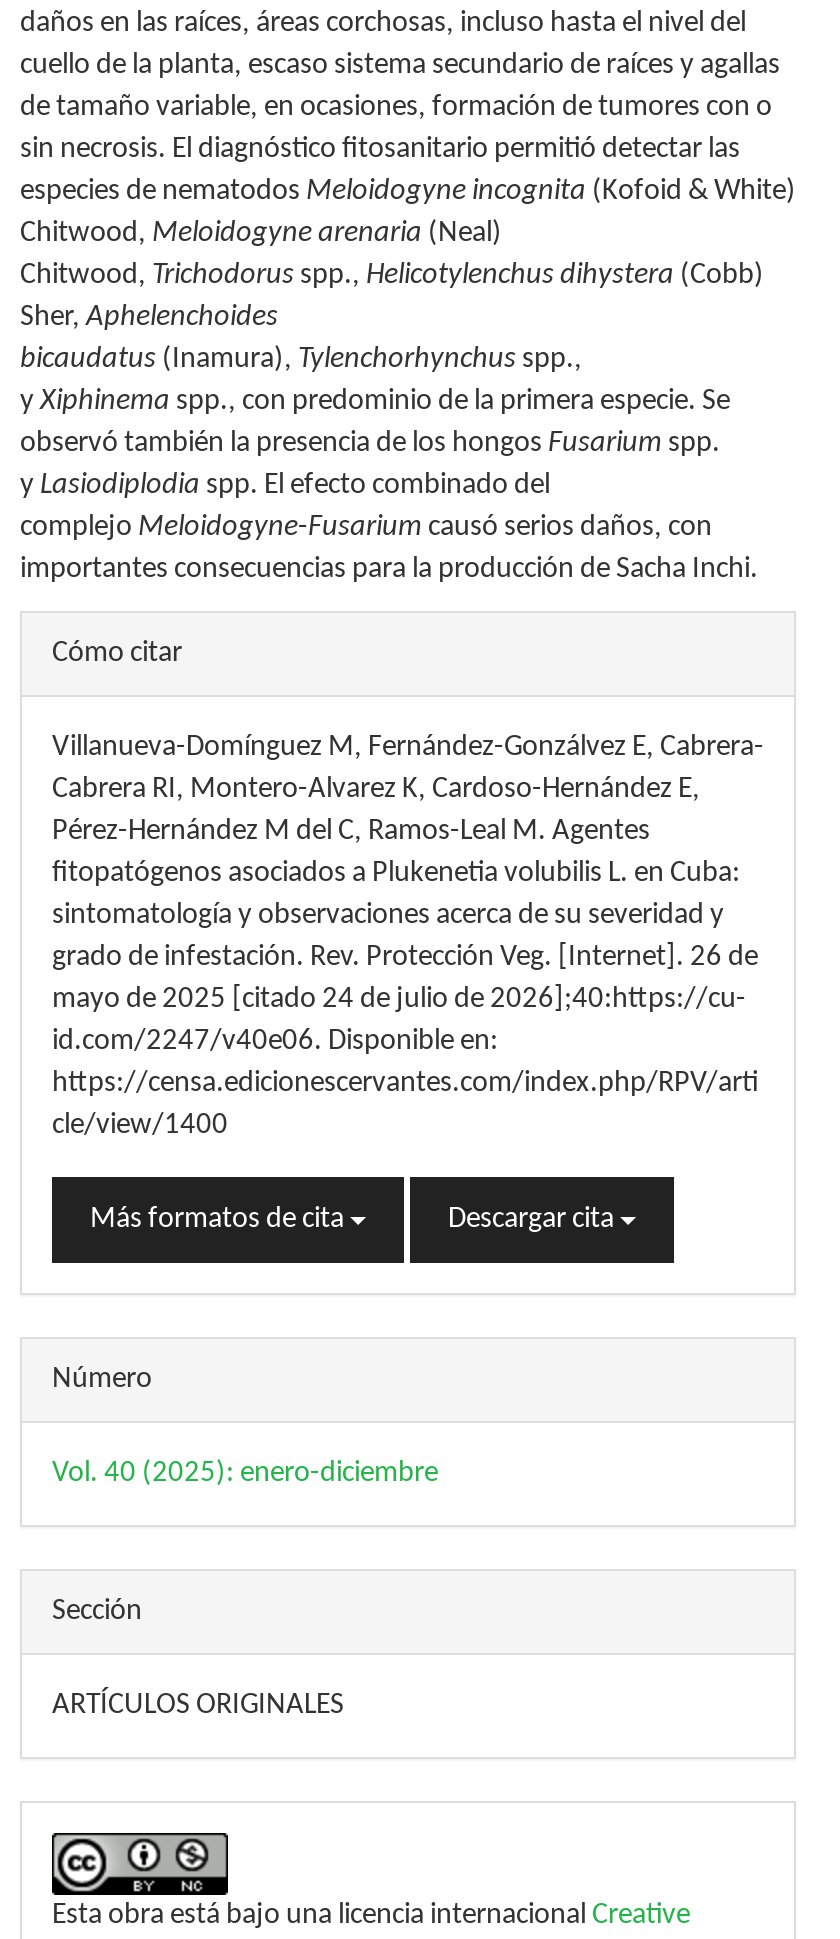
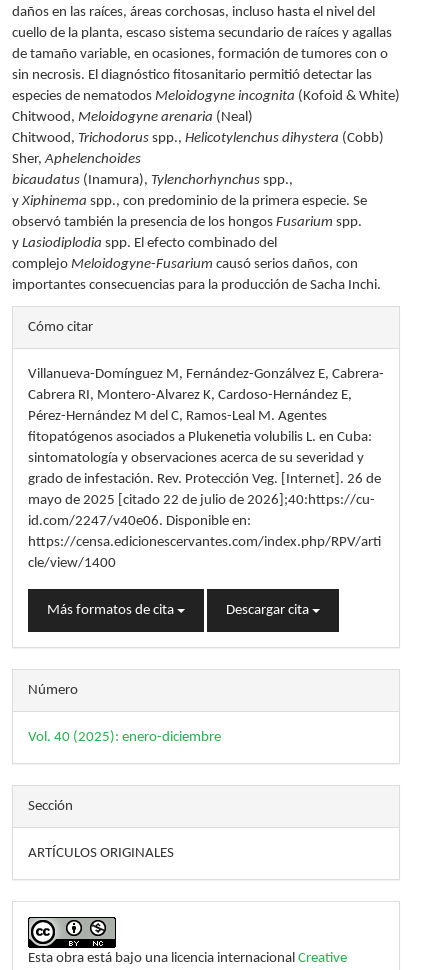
[52,986,746,1016] mayo de 2025 [citado 24 de julio de 2026];40:https://cu- -> [28,493,375,508] mayo de 2025 [citado 22 de julio de 2026];40:https://cu-

